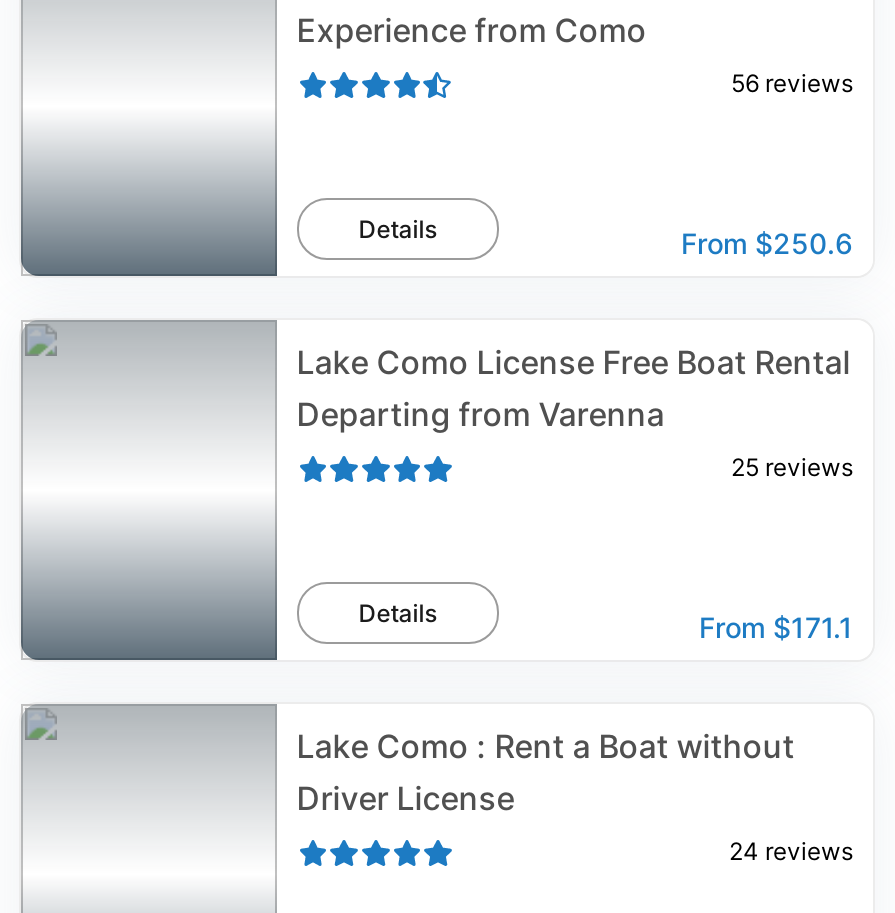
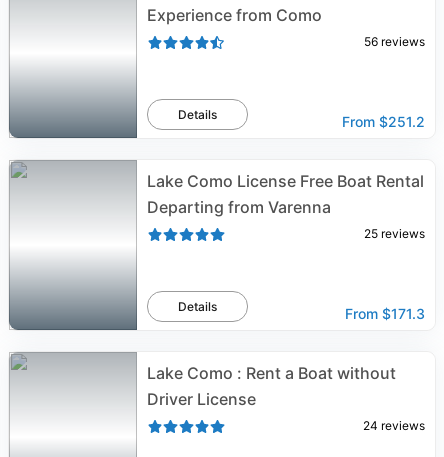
[681,226,853,260] From $250.6 -> [342,113,425,130] From $251.2
[699,610,853,644] From $171.1 -> [345,305,425,322] From $171.3

